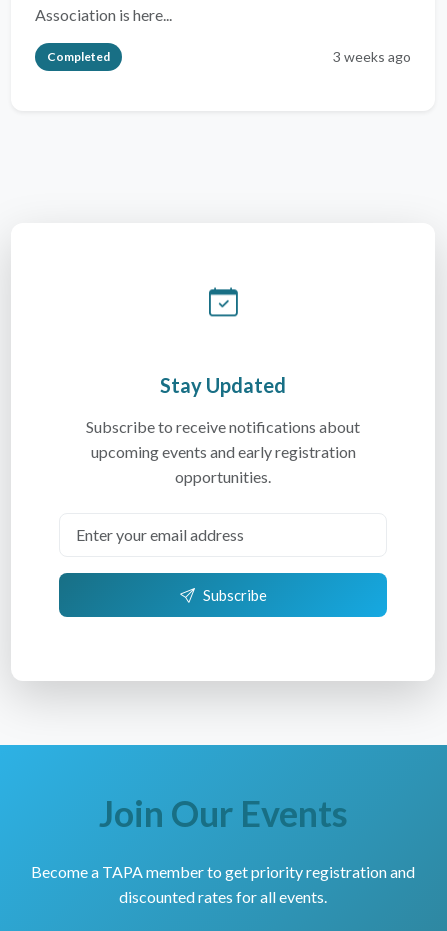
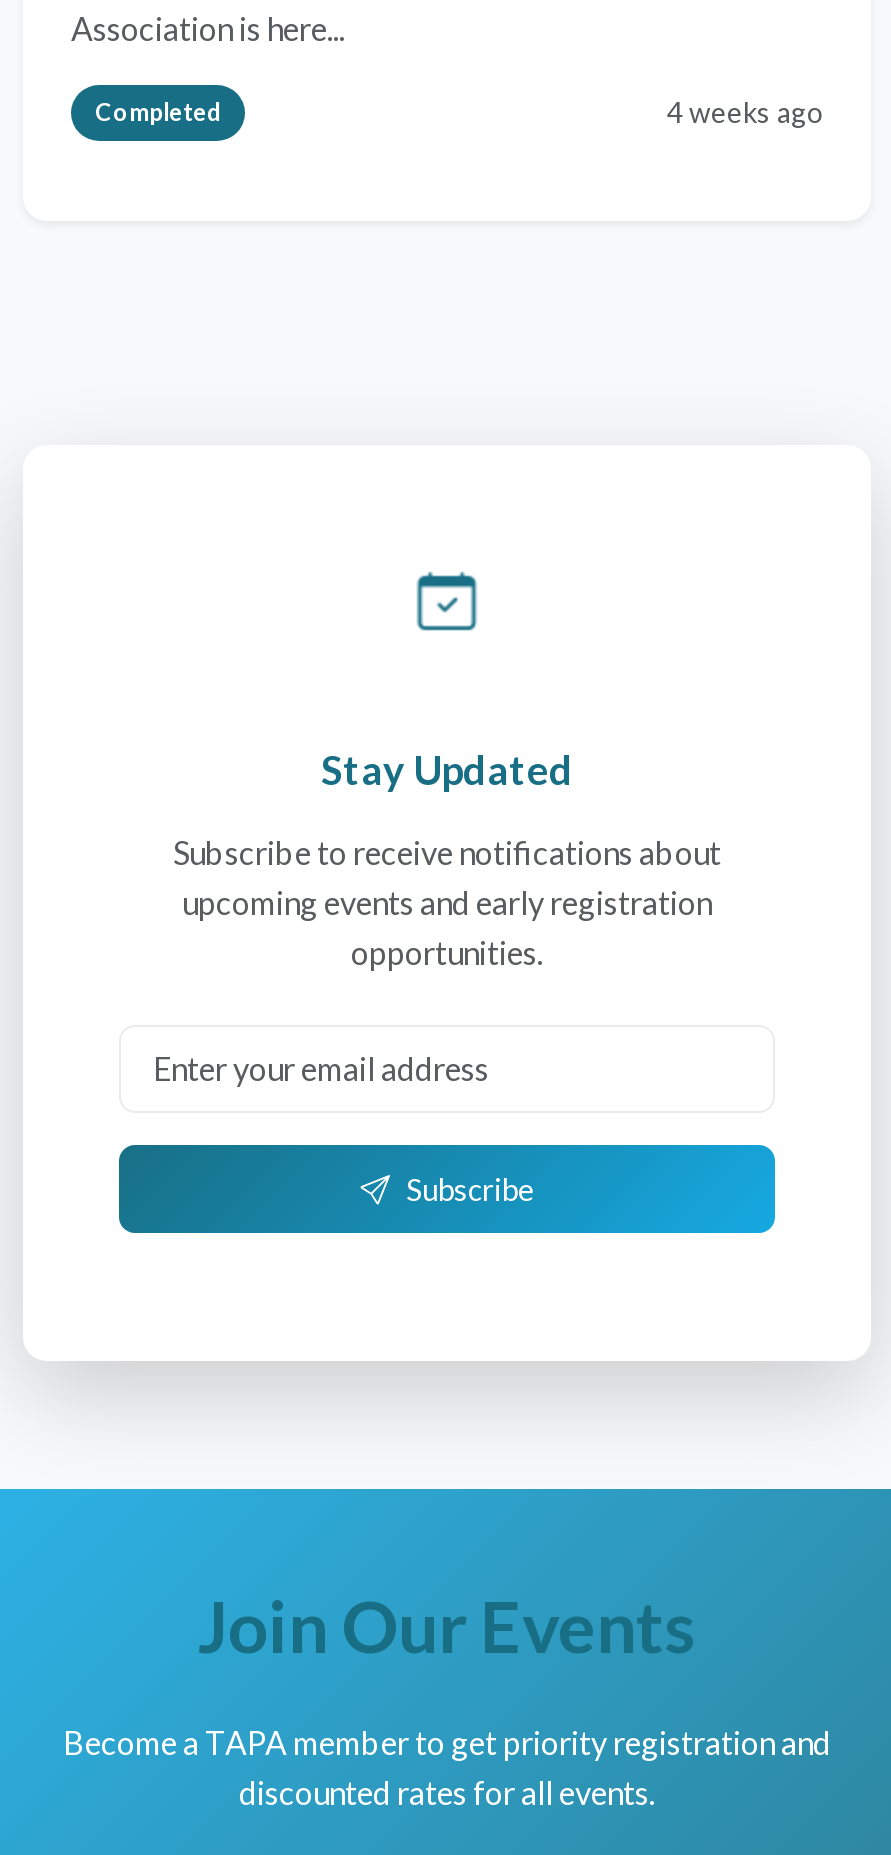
[333,48,411,65] 3 weeks ago -> [667,95,823,129] 4 weeks ago

